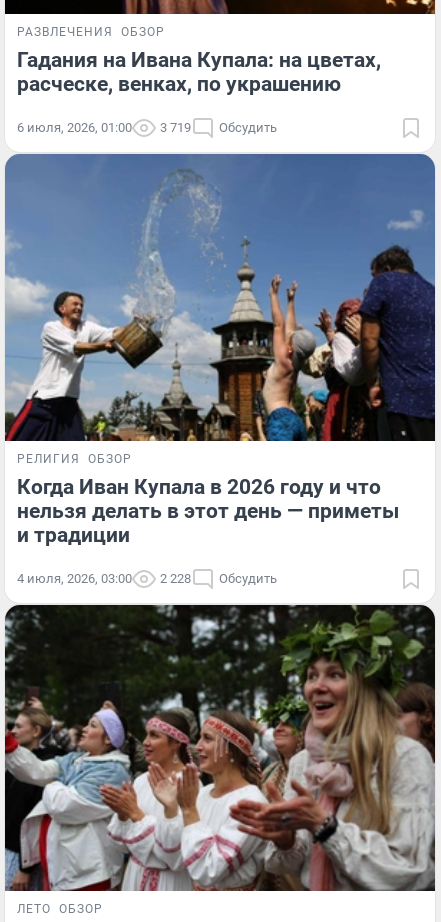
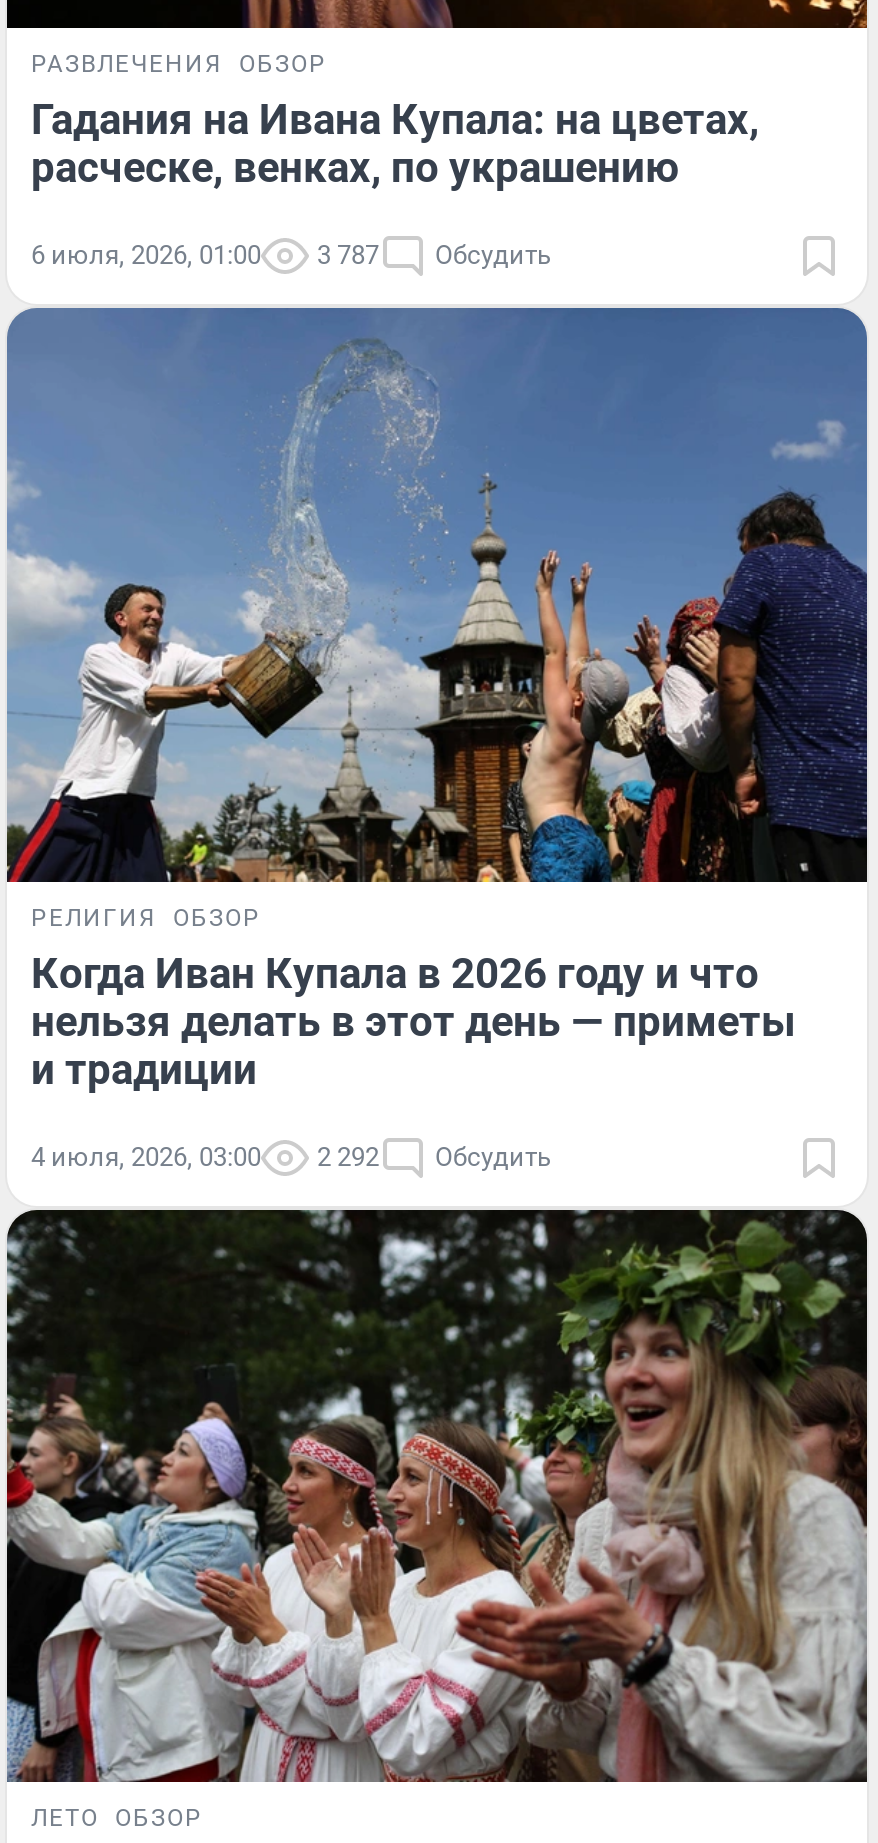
[17,120,277,135] 6 июля, 2026, 01:00 3 719 Обсудить -> [31,240,551,270] 6 июля, 2026, 01:00 3 787 Обсудить
[17,571,277,586] 4 июля, 2026, 03:00 2 228 Обсудить -> [31,1141,551,1171] 4 июля, 2026, 03:00 2 292 Обсудить

